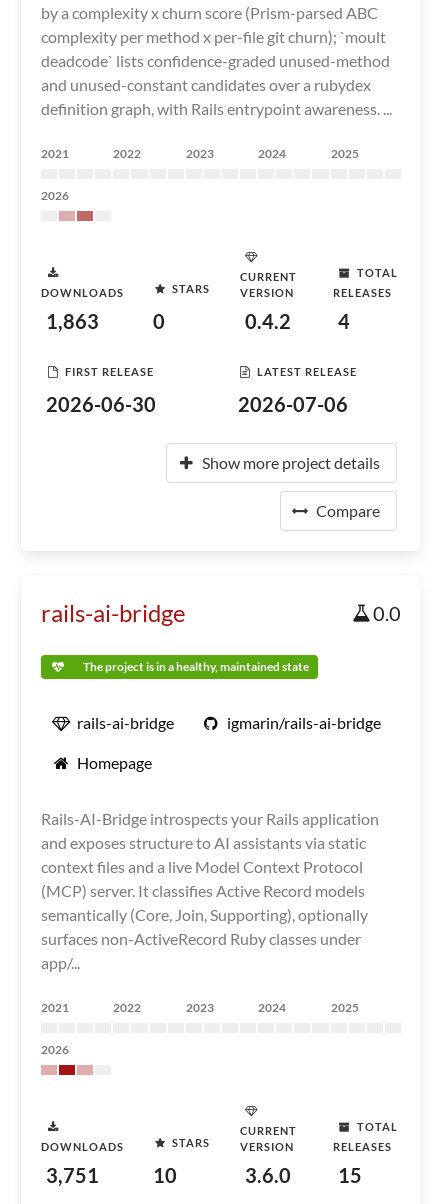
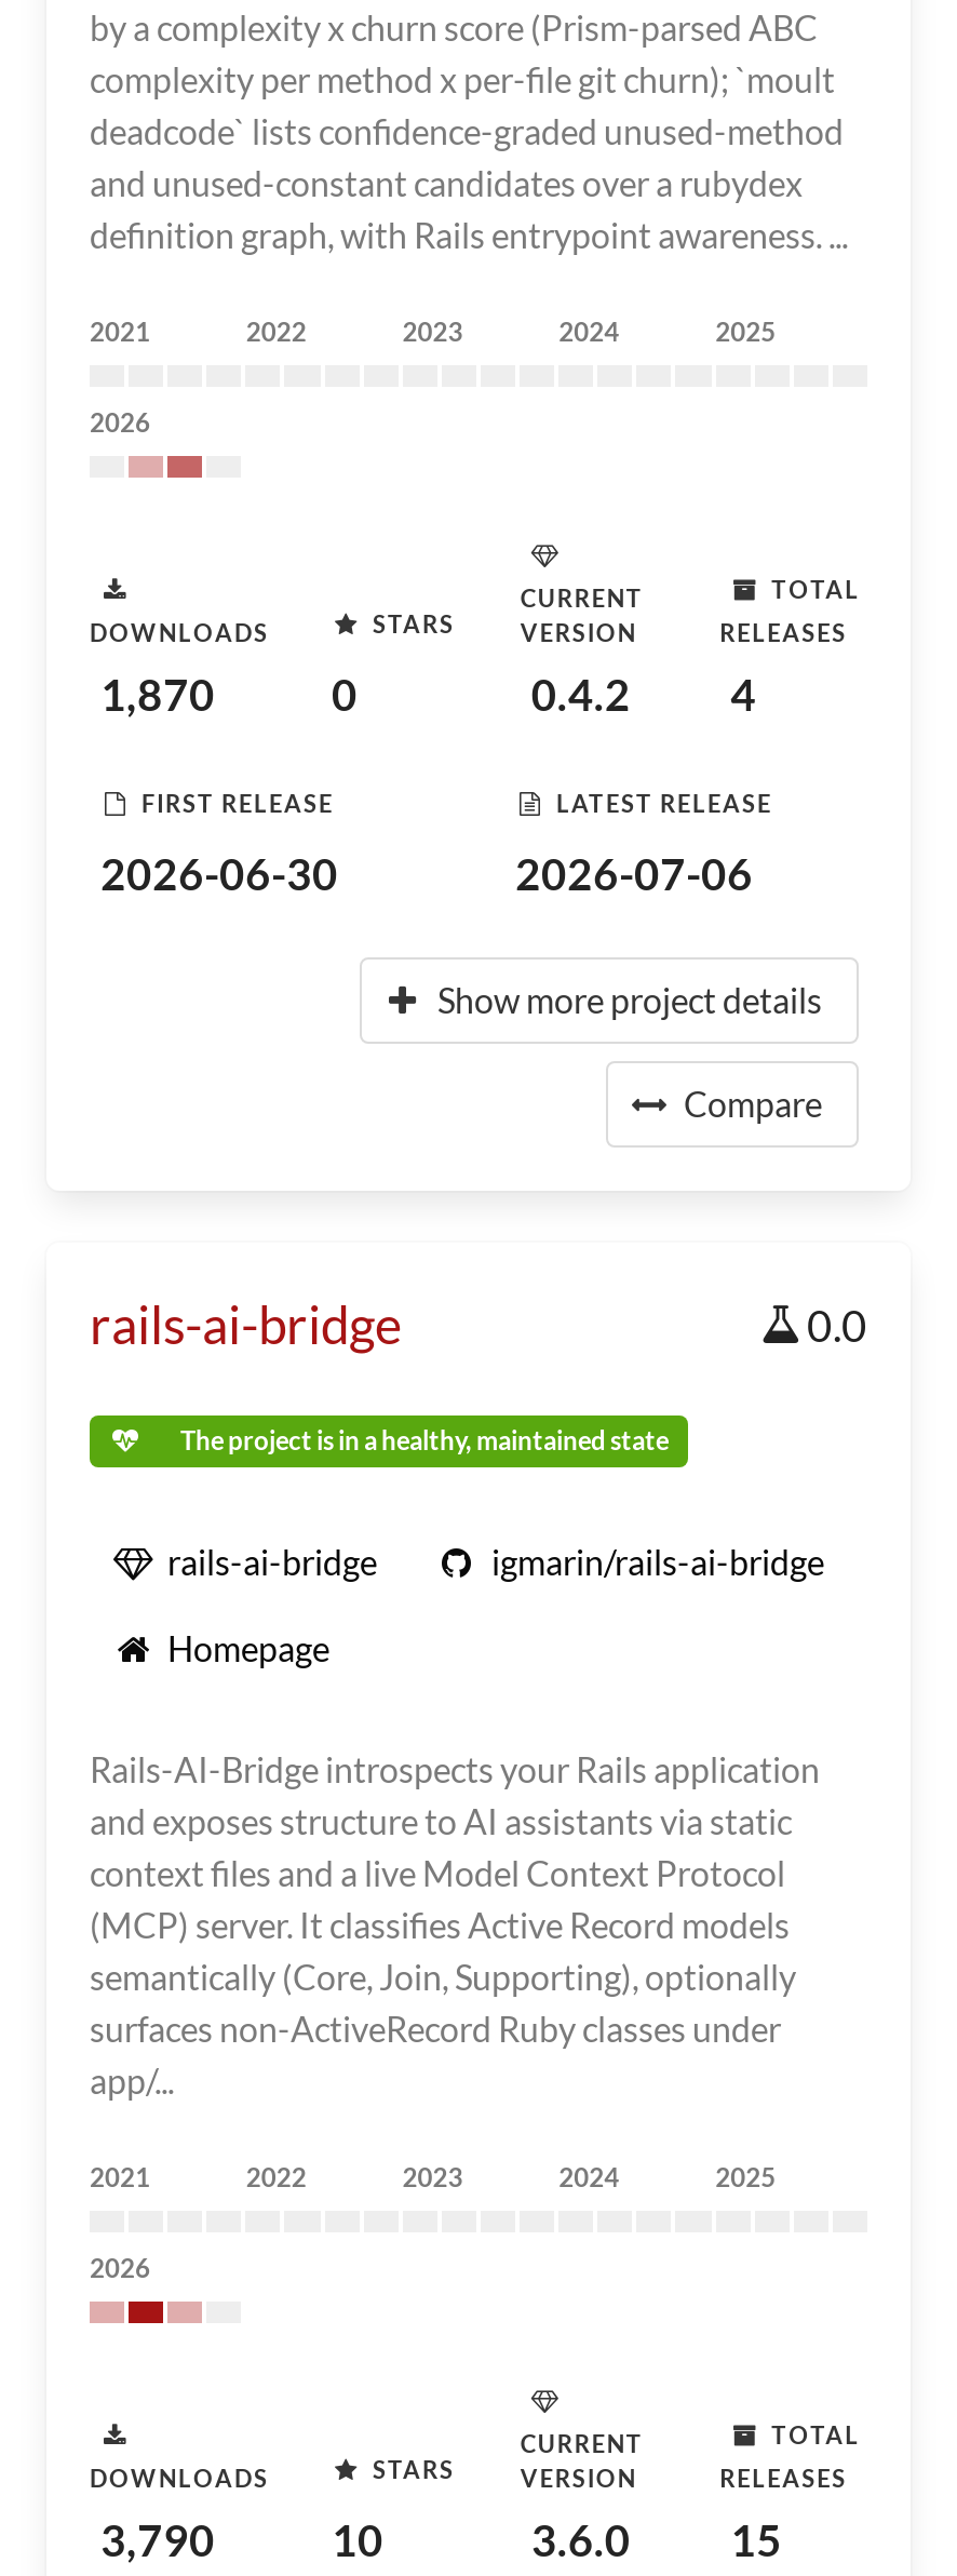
[46,309,99,333] 1,863 -> [100,668,215,720] 1,870
[46,1163,99,1187] 3,751 -> [100,2513,215,2565] 3,790

